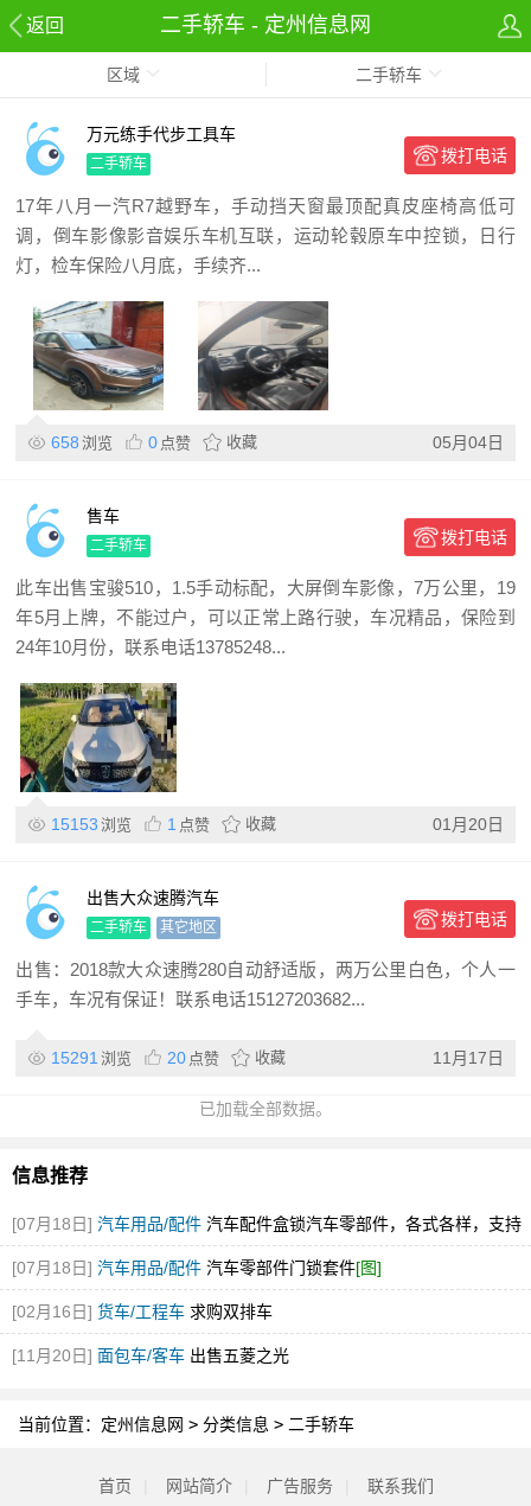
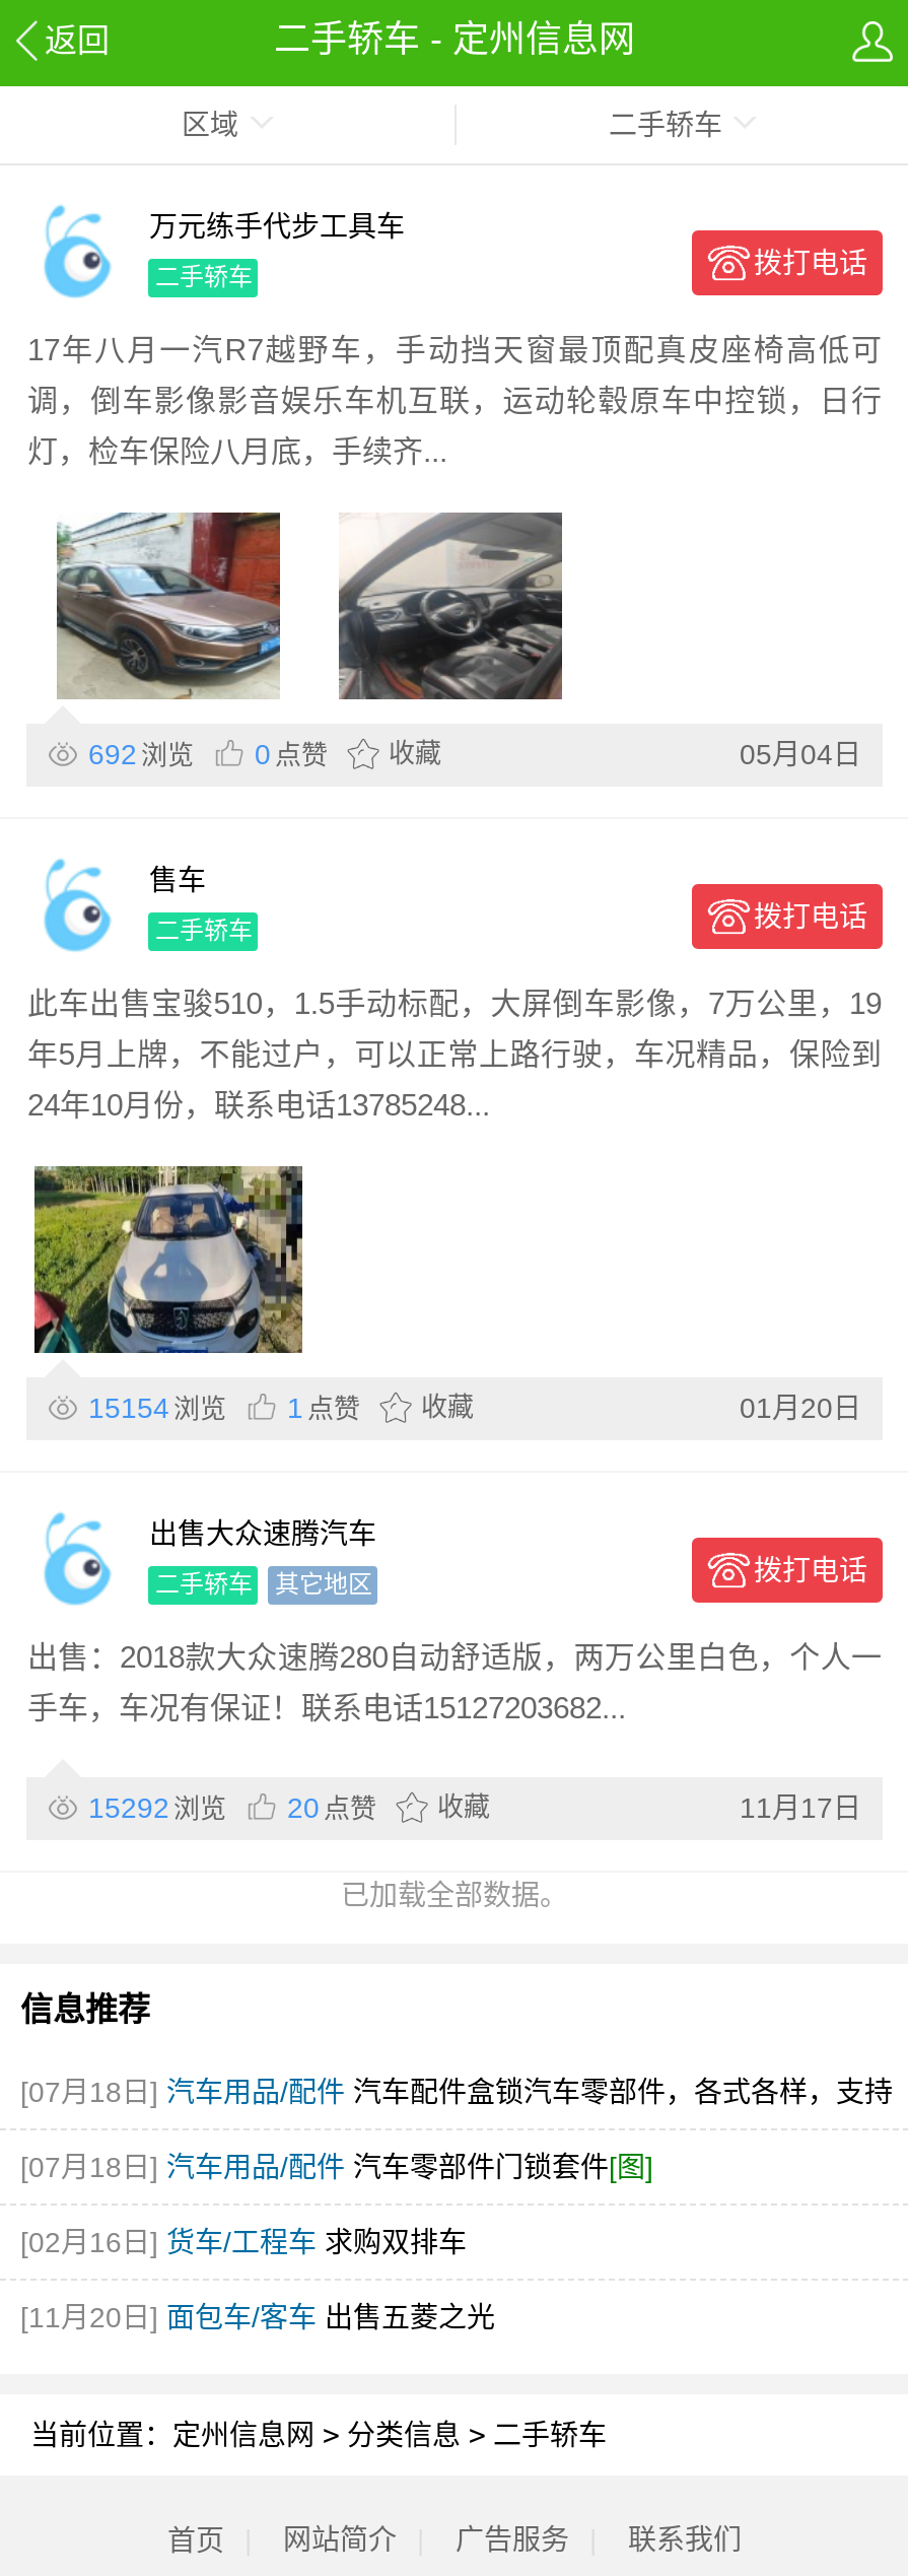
[51,433,258,452] 658 浏览 0 点赞 收藏 -> [88,738,441,770] 692 浏览 0 点赞 收藏
[51,815,277,834] 15153 浏览 1 点赞 收藏 -> [88,1392,474,1424] 15154 浏览 1 点赞 收藏
[51,1048,286,1067] 15291 浏览 20 点赞 收藏 -> [88,1791,490,1824] 15292 浏览 20 点赞 收藏

